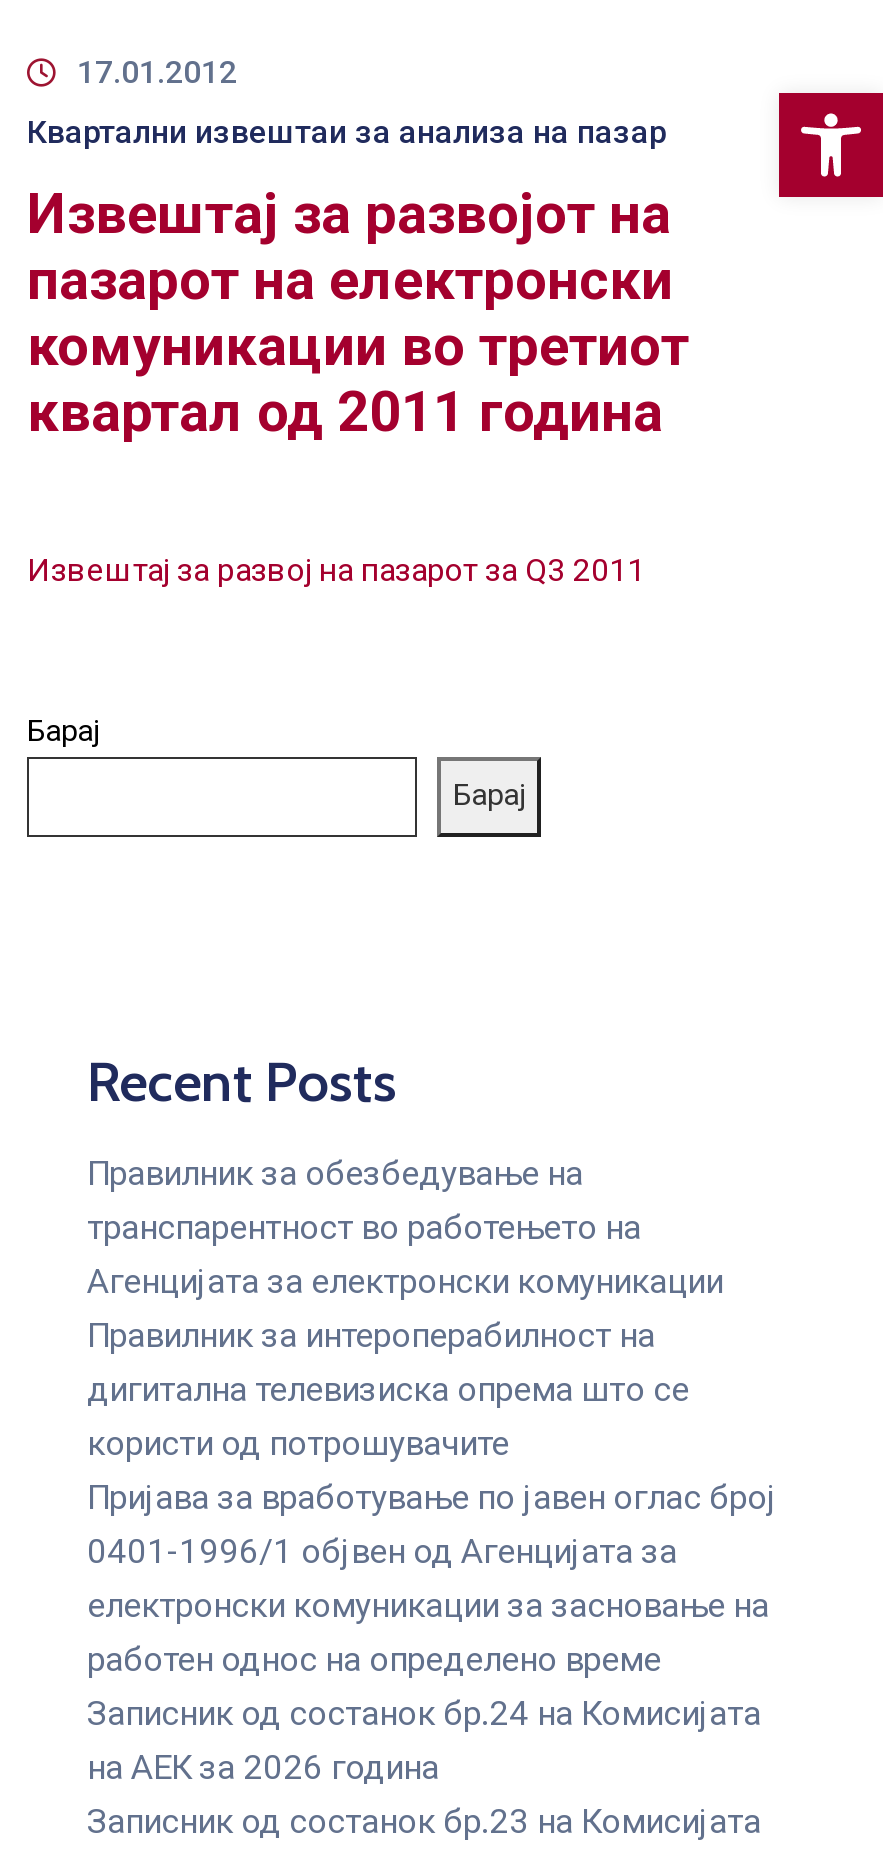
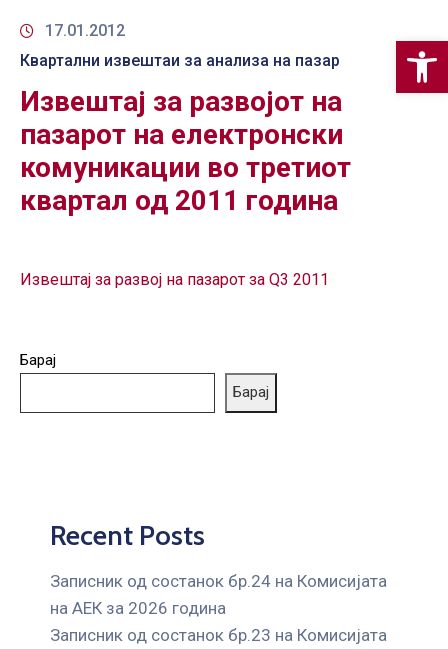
[87,1153,777,1679] Правилник за обезбедување на | транспарентност во работењето на | Агенцијата за електронски комуникации | Правилник за интероперабилност на | дигитална телевизиска опрема што се | користи од потрошувачите | Пријава за вработување по јавен оглас број | 0401-1996/1 објвен од Агенцијата за | електронски комуникации за засновање на | работен однос на определено време -> none

